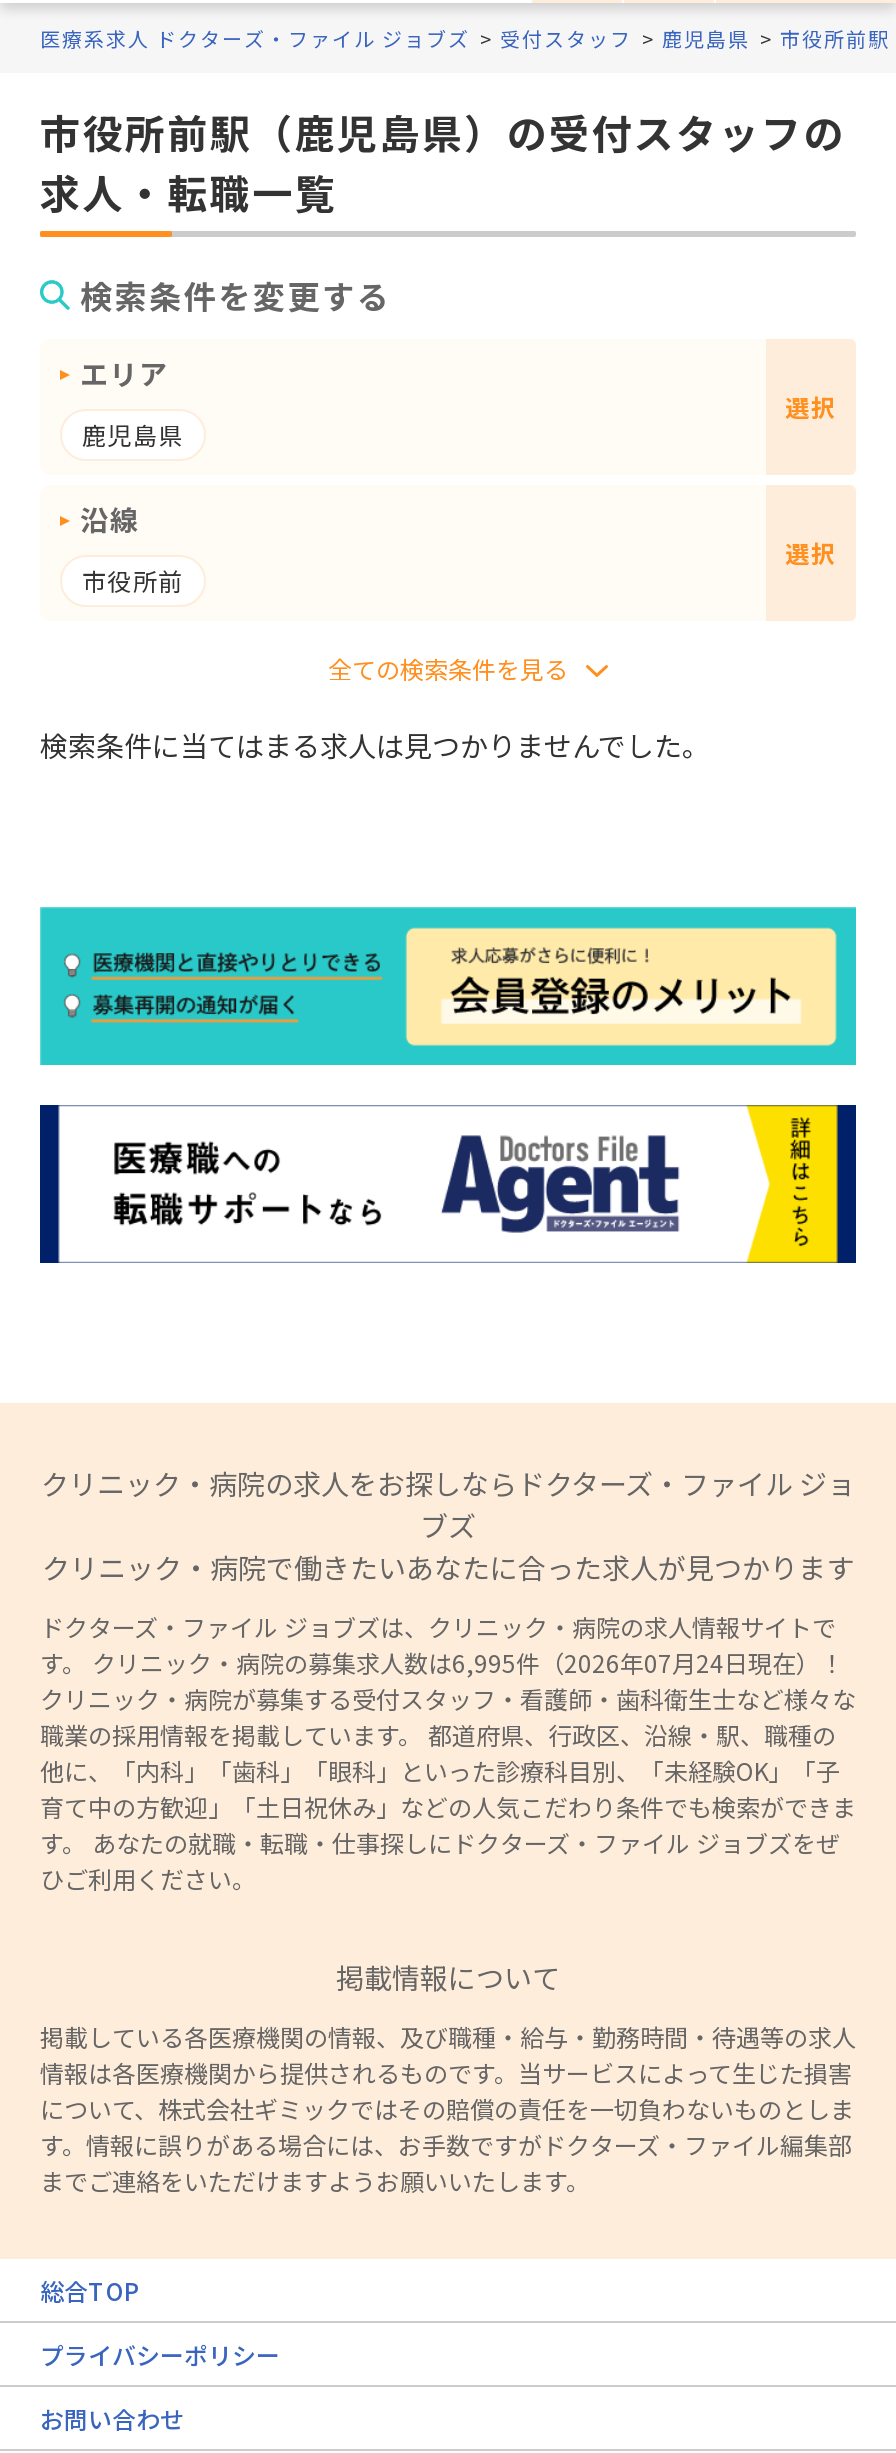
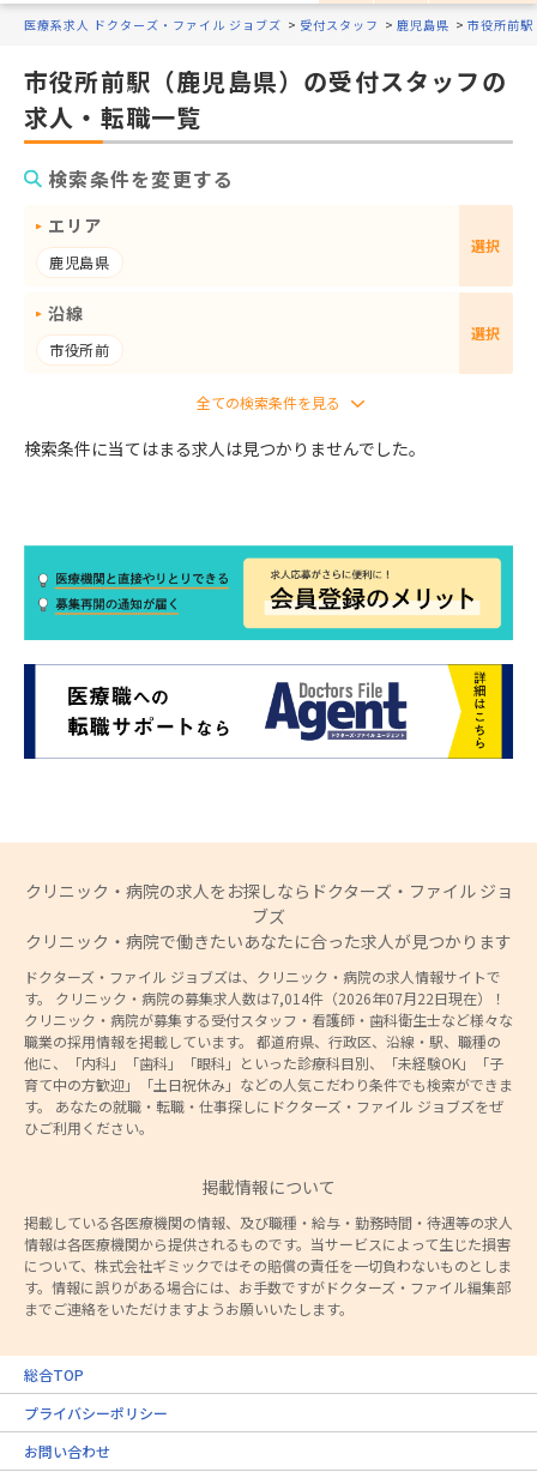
[40,1646,844,1680] す。 クリニック・病院の募集求人数は6,995件（2026年07月24日現在）！ -> [24,988,506,1008] す。 クリニック・病院の募集求人数は7,014件（2026年07月22日現在）！

